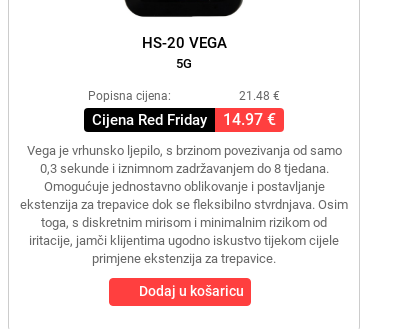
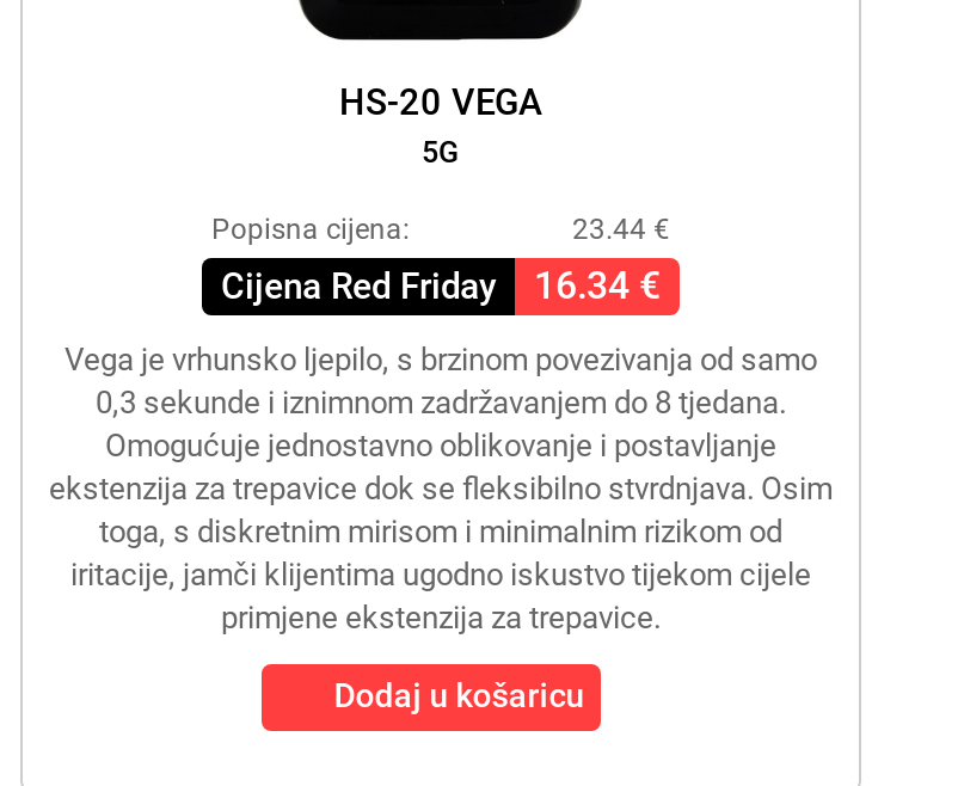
[239,89,280,103] 21.48 € -> [572,213,670,246] 23.44 €
[88,110,280,129] Cijena Red Friday 14.97 € -> [211,263,670,308] Cijena Red Friday 16.34 €

